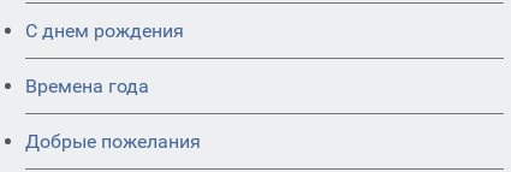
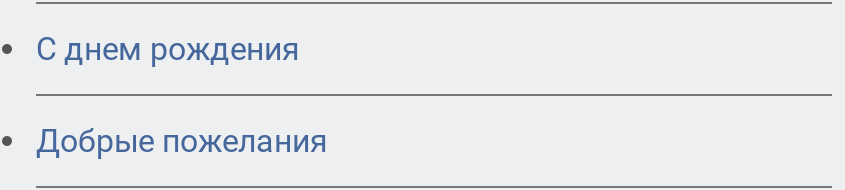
[25,75,149,97] Времена года -> none

